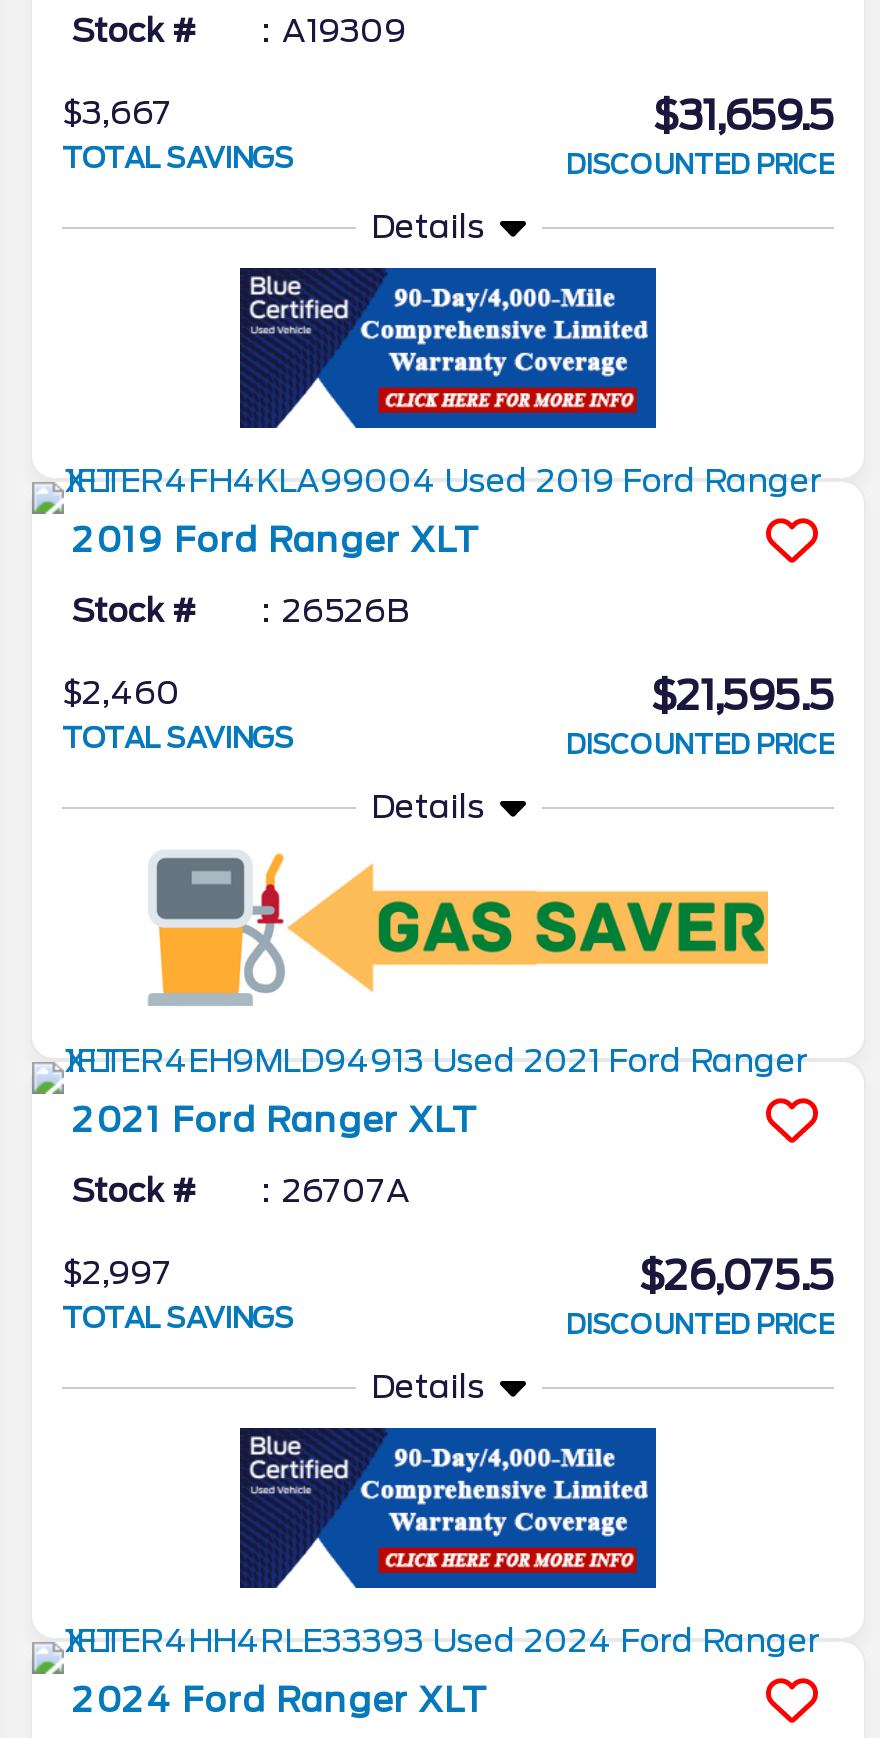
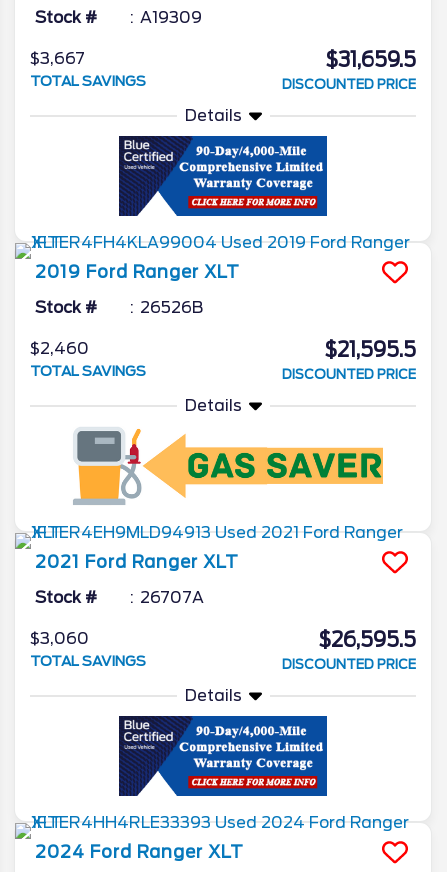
[62,1254,172,1292] $2,997 -> [30,629,89,648] $3,060
[638,1252,834,1300] $26,075.5 -> [318,628,416,652] $26,595.5

